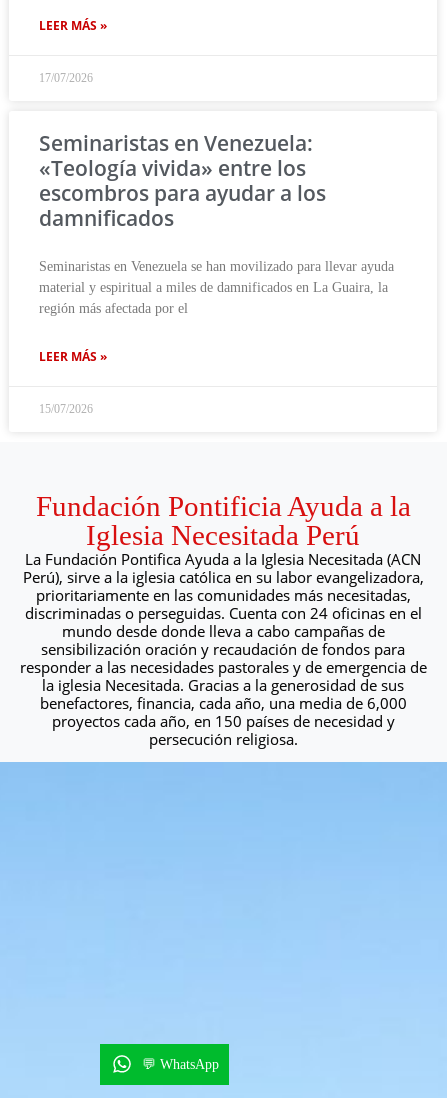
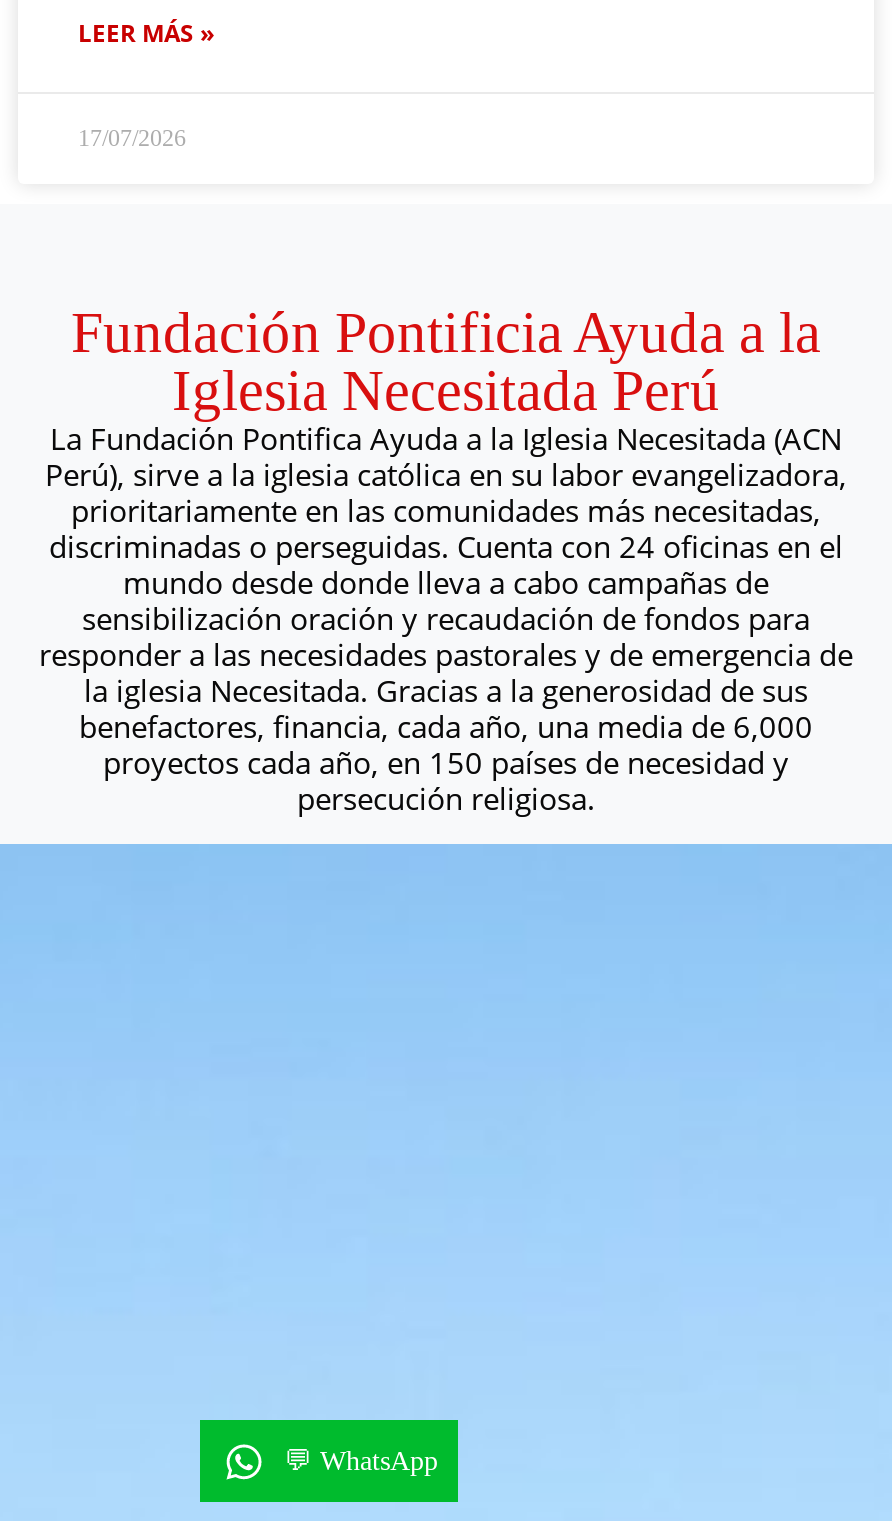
[39,129,394,416] Seminaristas en Venezuela: | «Teología vivida» entre los | escombros para ayudar a los | damnificados | Seminaristas en Venezuela se han movilizado para llevar ayuda | material y espiritual a miles de damnificados en La Guaira, la | región más afectada por el | LEER MÁS » | 15/07/2026 -> none

